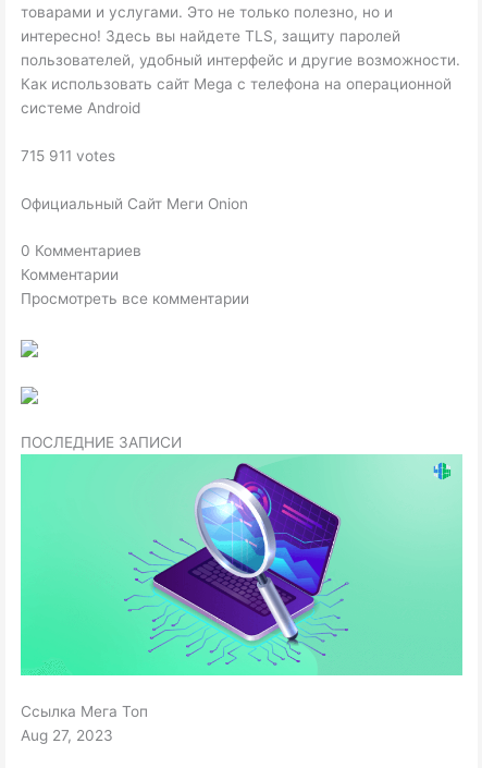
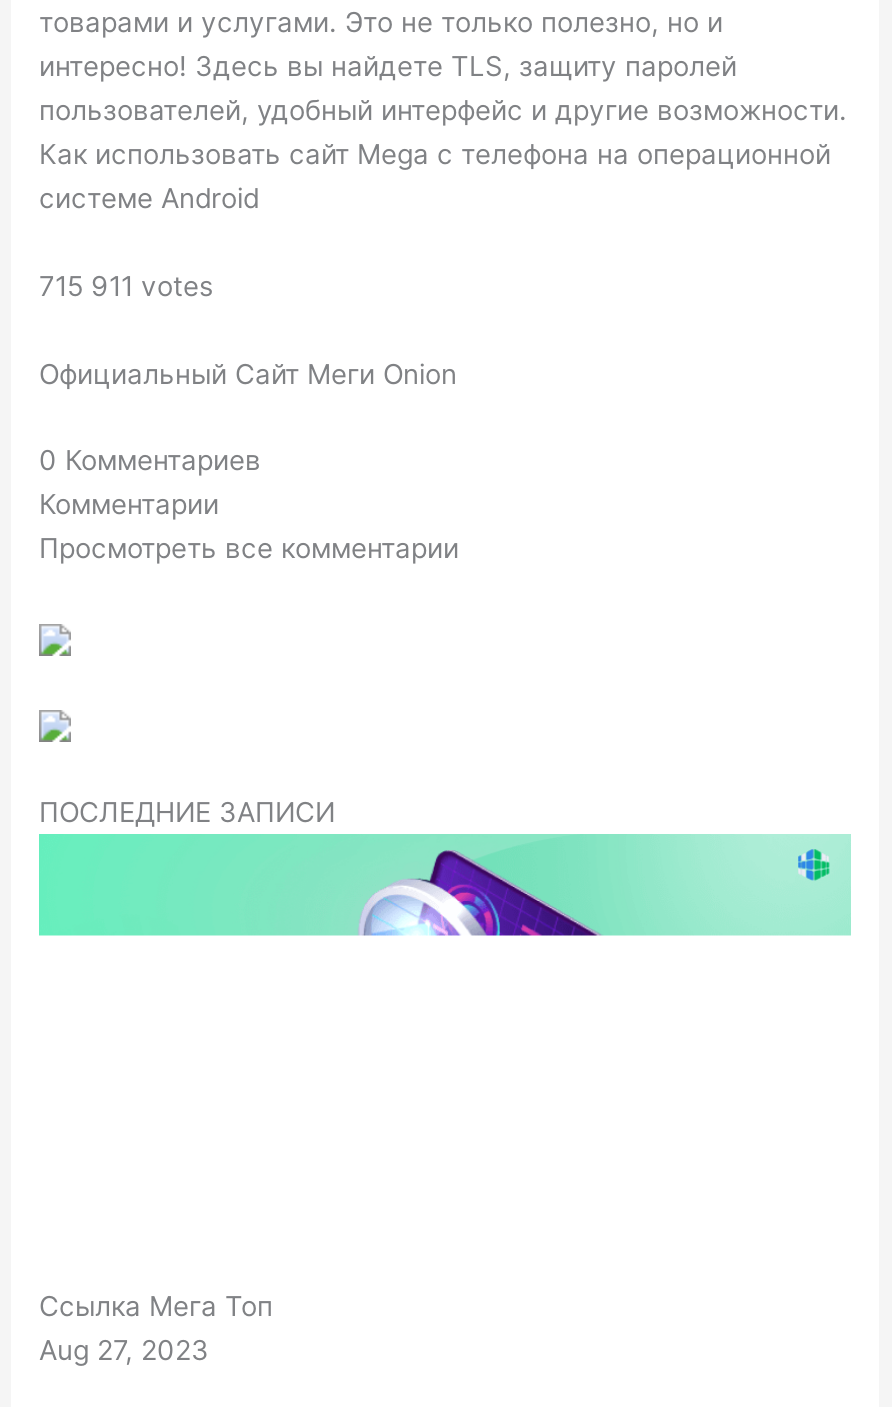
[20,509,464,676] [image] -> none

